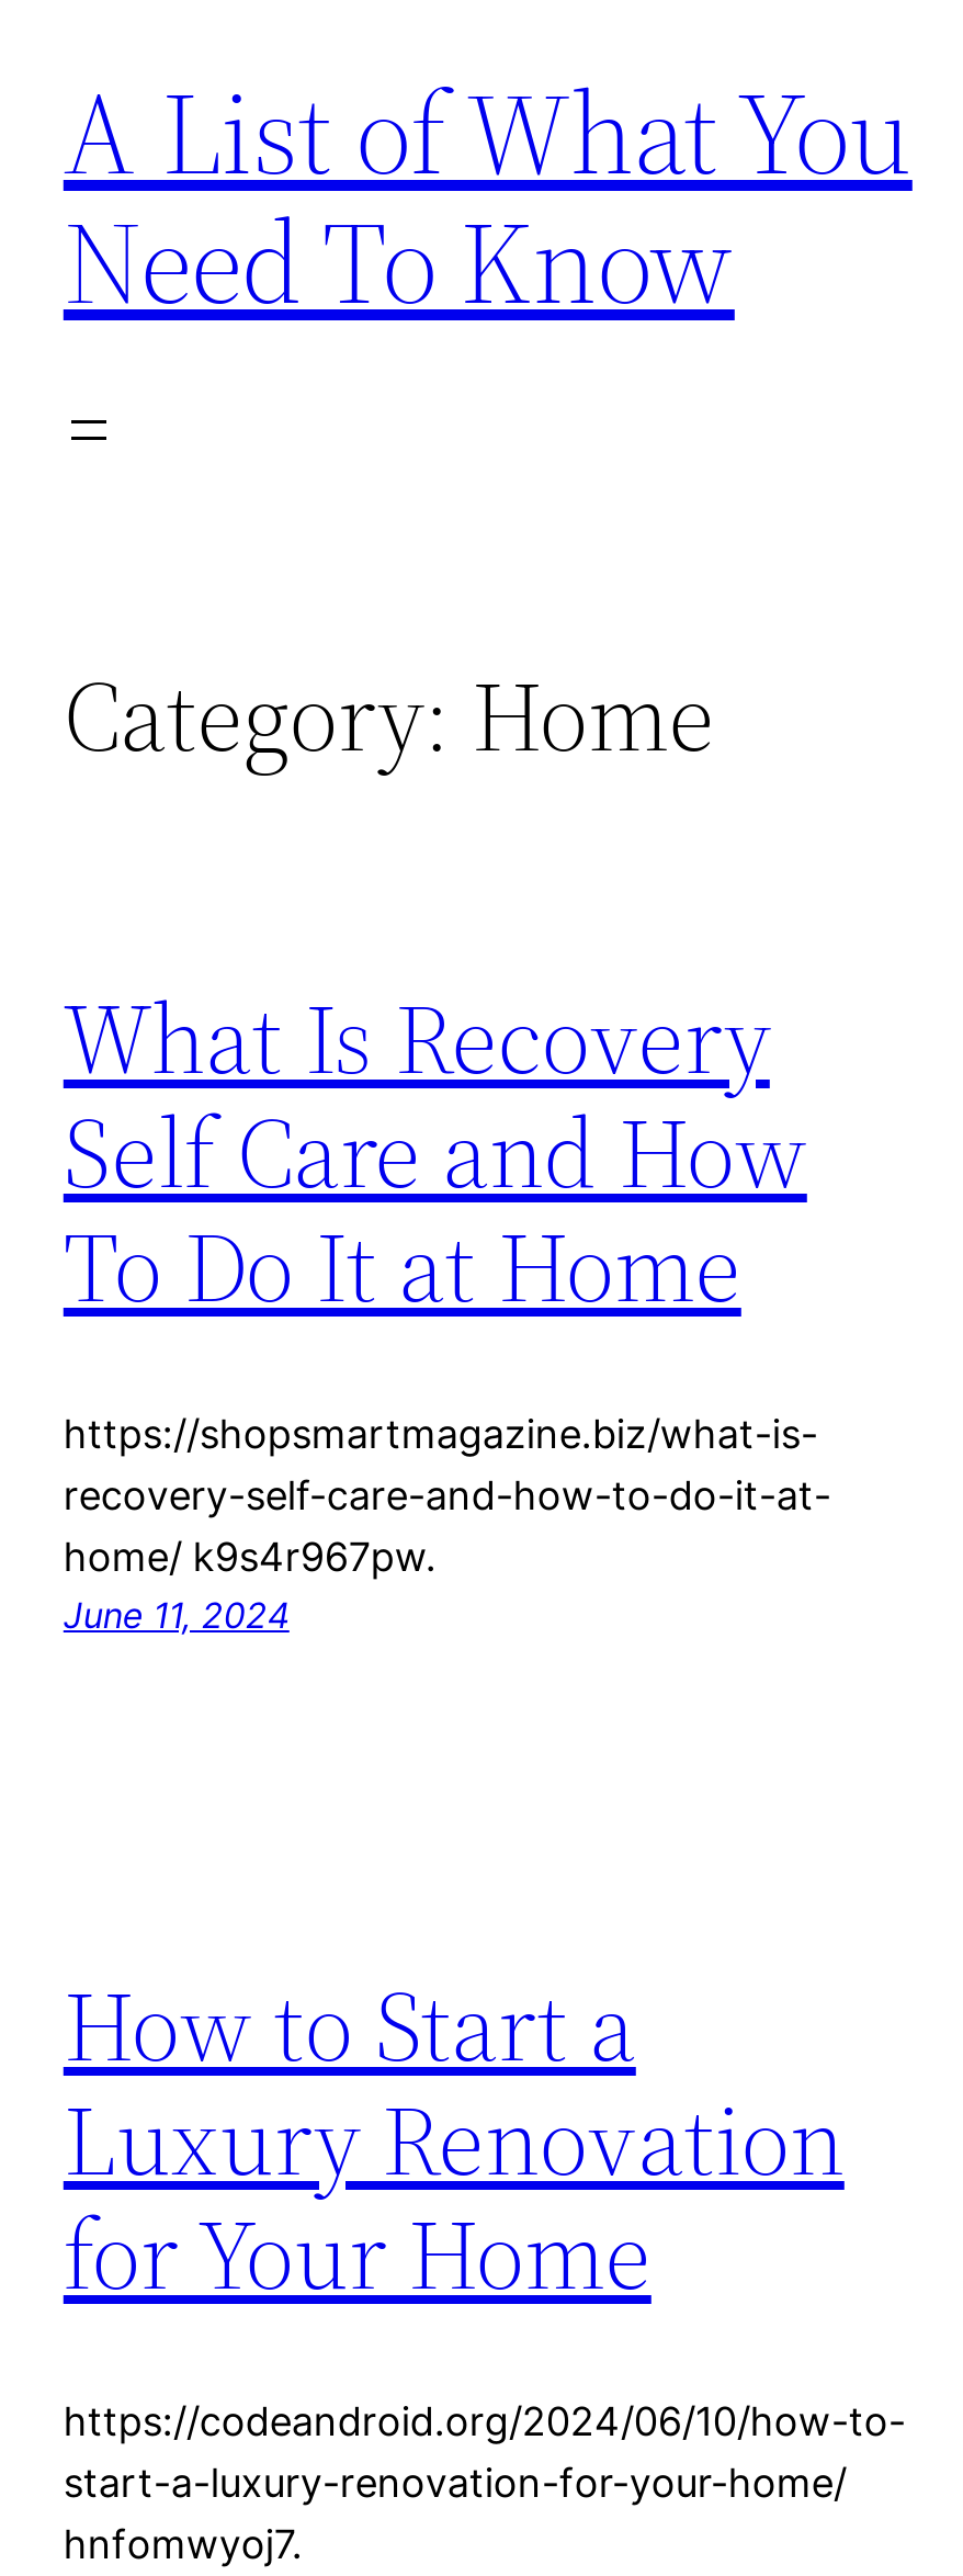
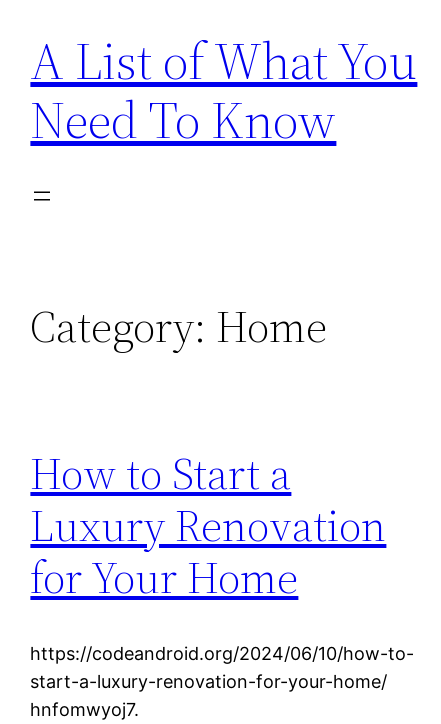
[63,971,831,1637] What Is Recovery | Self Care and How | To Do It at Home | https://shopsmartmagazine.biz/what-is- | recovery-self-care-and-how-to-do-it-at- | home/ k9s4r967pw. | June 11, 2024 -> none

